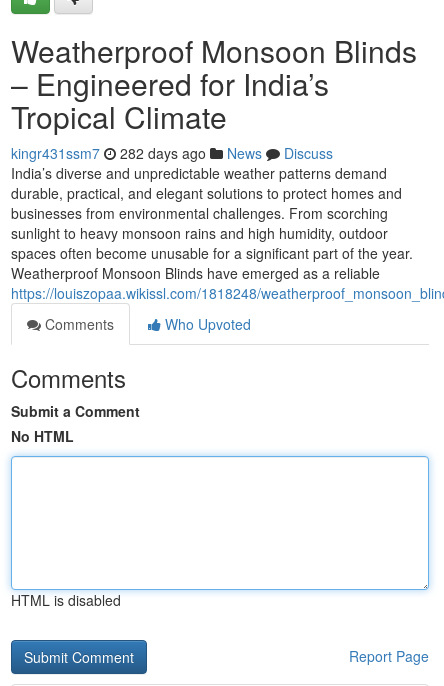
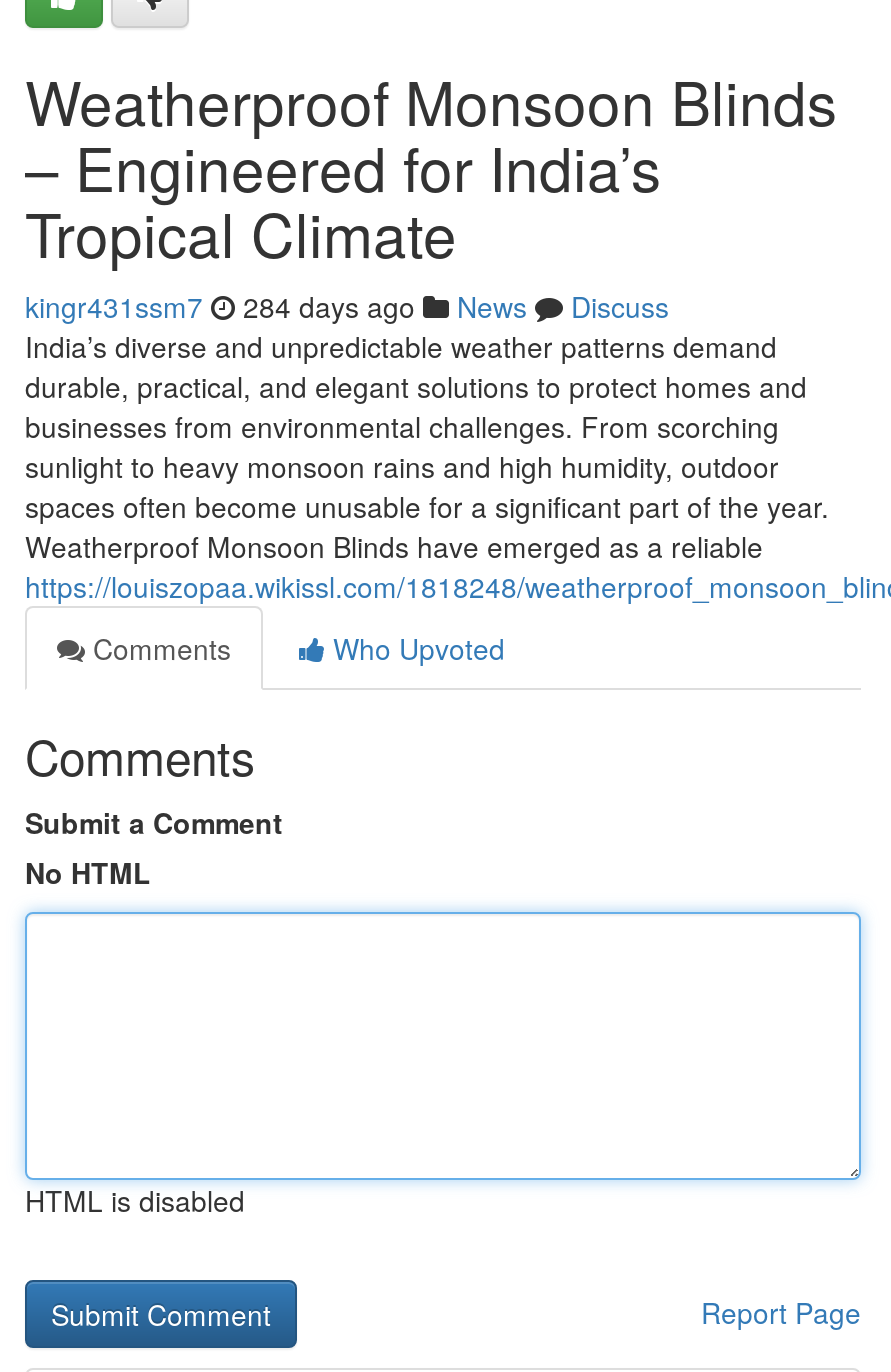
[11,143,333,163] kingr431ssm7 282 days ago News Discuss -> [25,286,669,326] kingr431ssm7 284 days ago News Discuss

